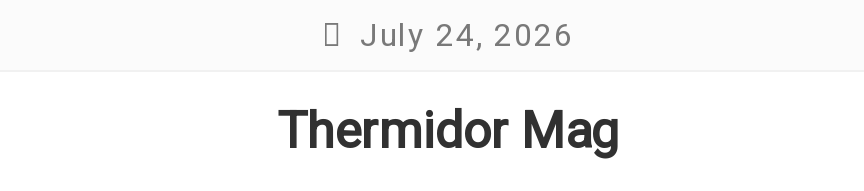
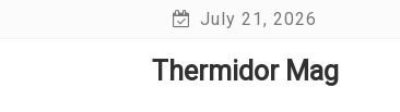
[350,16,574,54] July 24, 2026 -> [195,9,317,29] July 21, 2026

